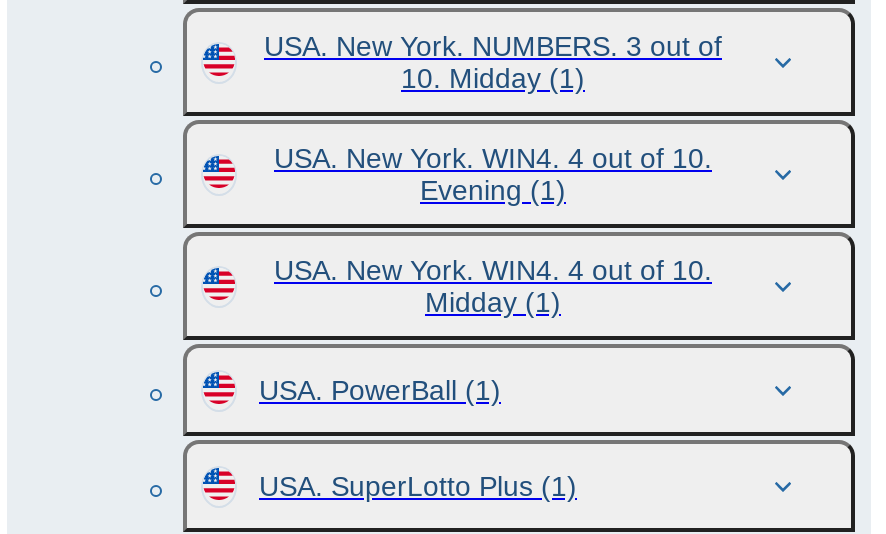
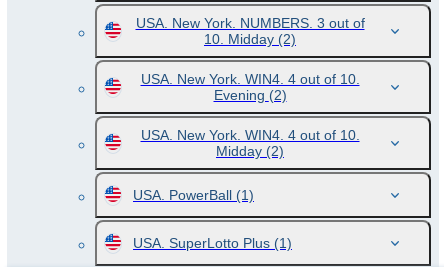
[401,62,585,94] 10. Midday (1) -> [204,31,296,47] 10. Midday (2)
[420,174,566,206] Evening (1) -> [213,87,286,103] Evening (2)
[425,286,561,318] Midday (1) -> [216,143,284,159] Midday (2)

